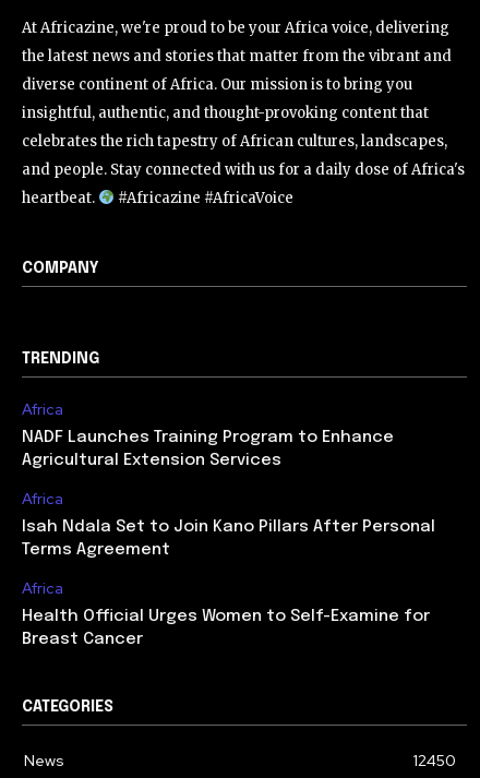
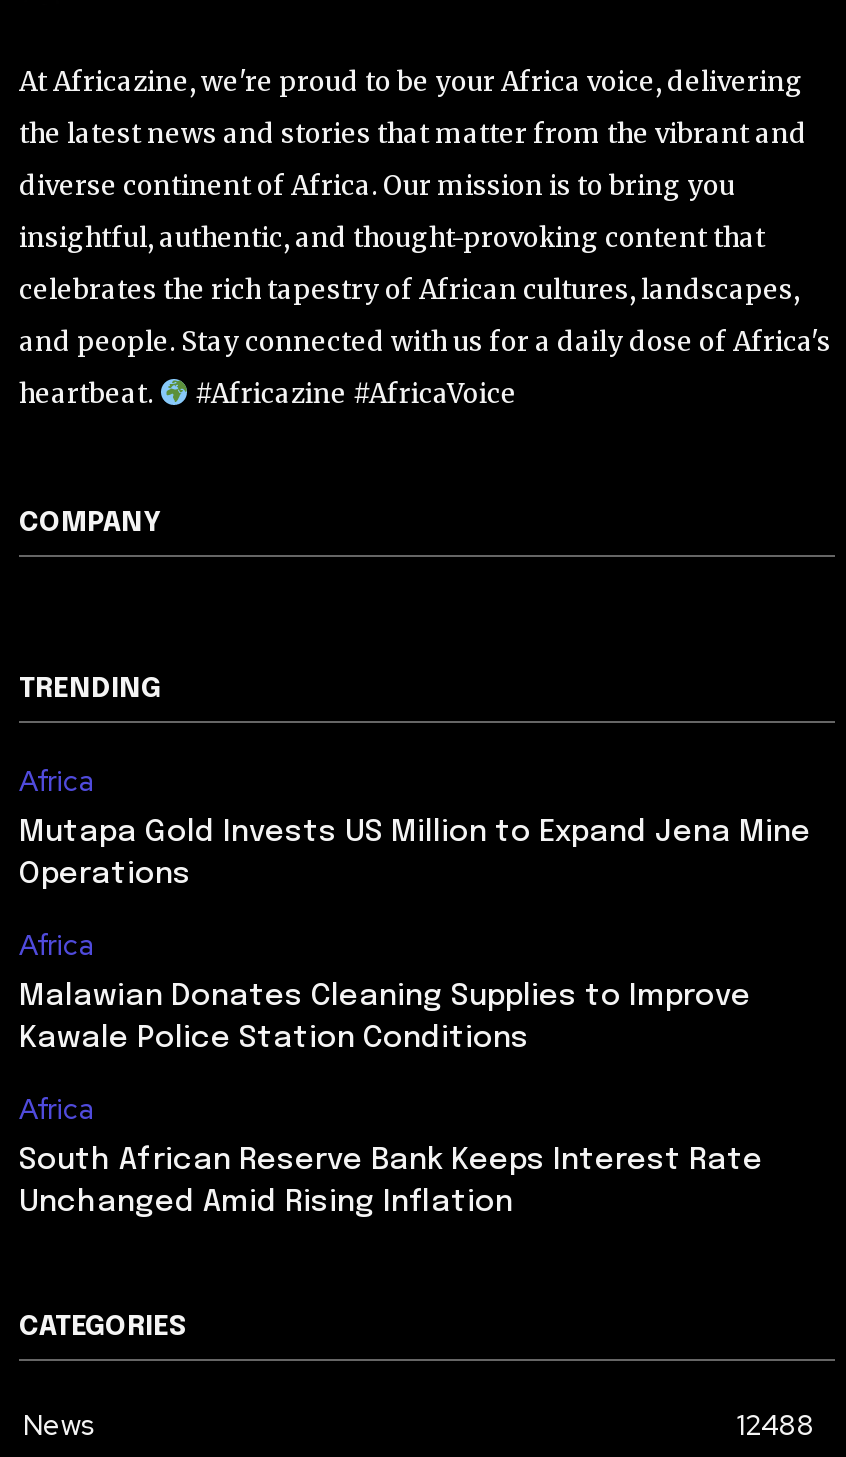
[22,429,394,469] NADF Launches Training Program to Enhance | Agricultural Extension Services -> [19,817,811,891] Mutapa Gold Invests US Million to Expand Jena Mine | Operations
[22,518,435,559] Isah Ndala Set to Join Kano Pillars After Personal | Terms Agreement -> [19,981,751,1055] Malawian Donates Cleaning Supplies to Improve | Kawale Police Station Conditions
[22,608,430,648] Health Official Urges Women to Self-Examine for | Breast Cancer -> [19,1145,763,1219] South African Reserve Bank Keeps Interest Rate | Unchanged Amid Rising Inflation
[413,751,456,770] 12450 -> [737,1407,815,1443] 12488

